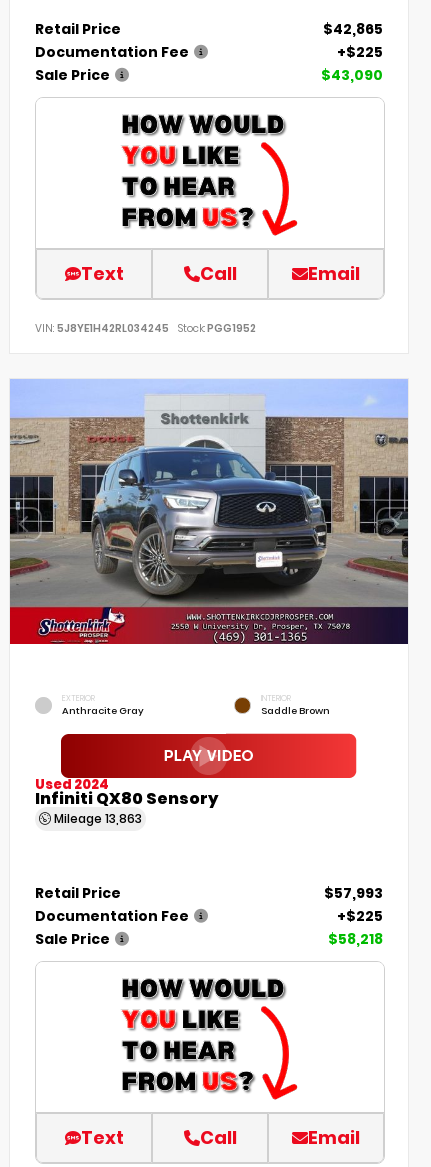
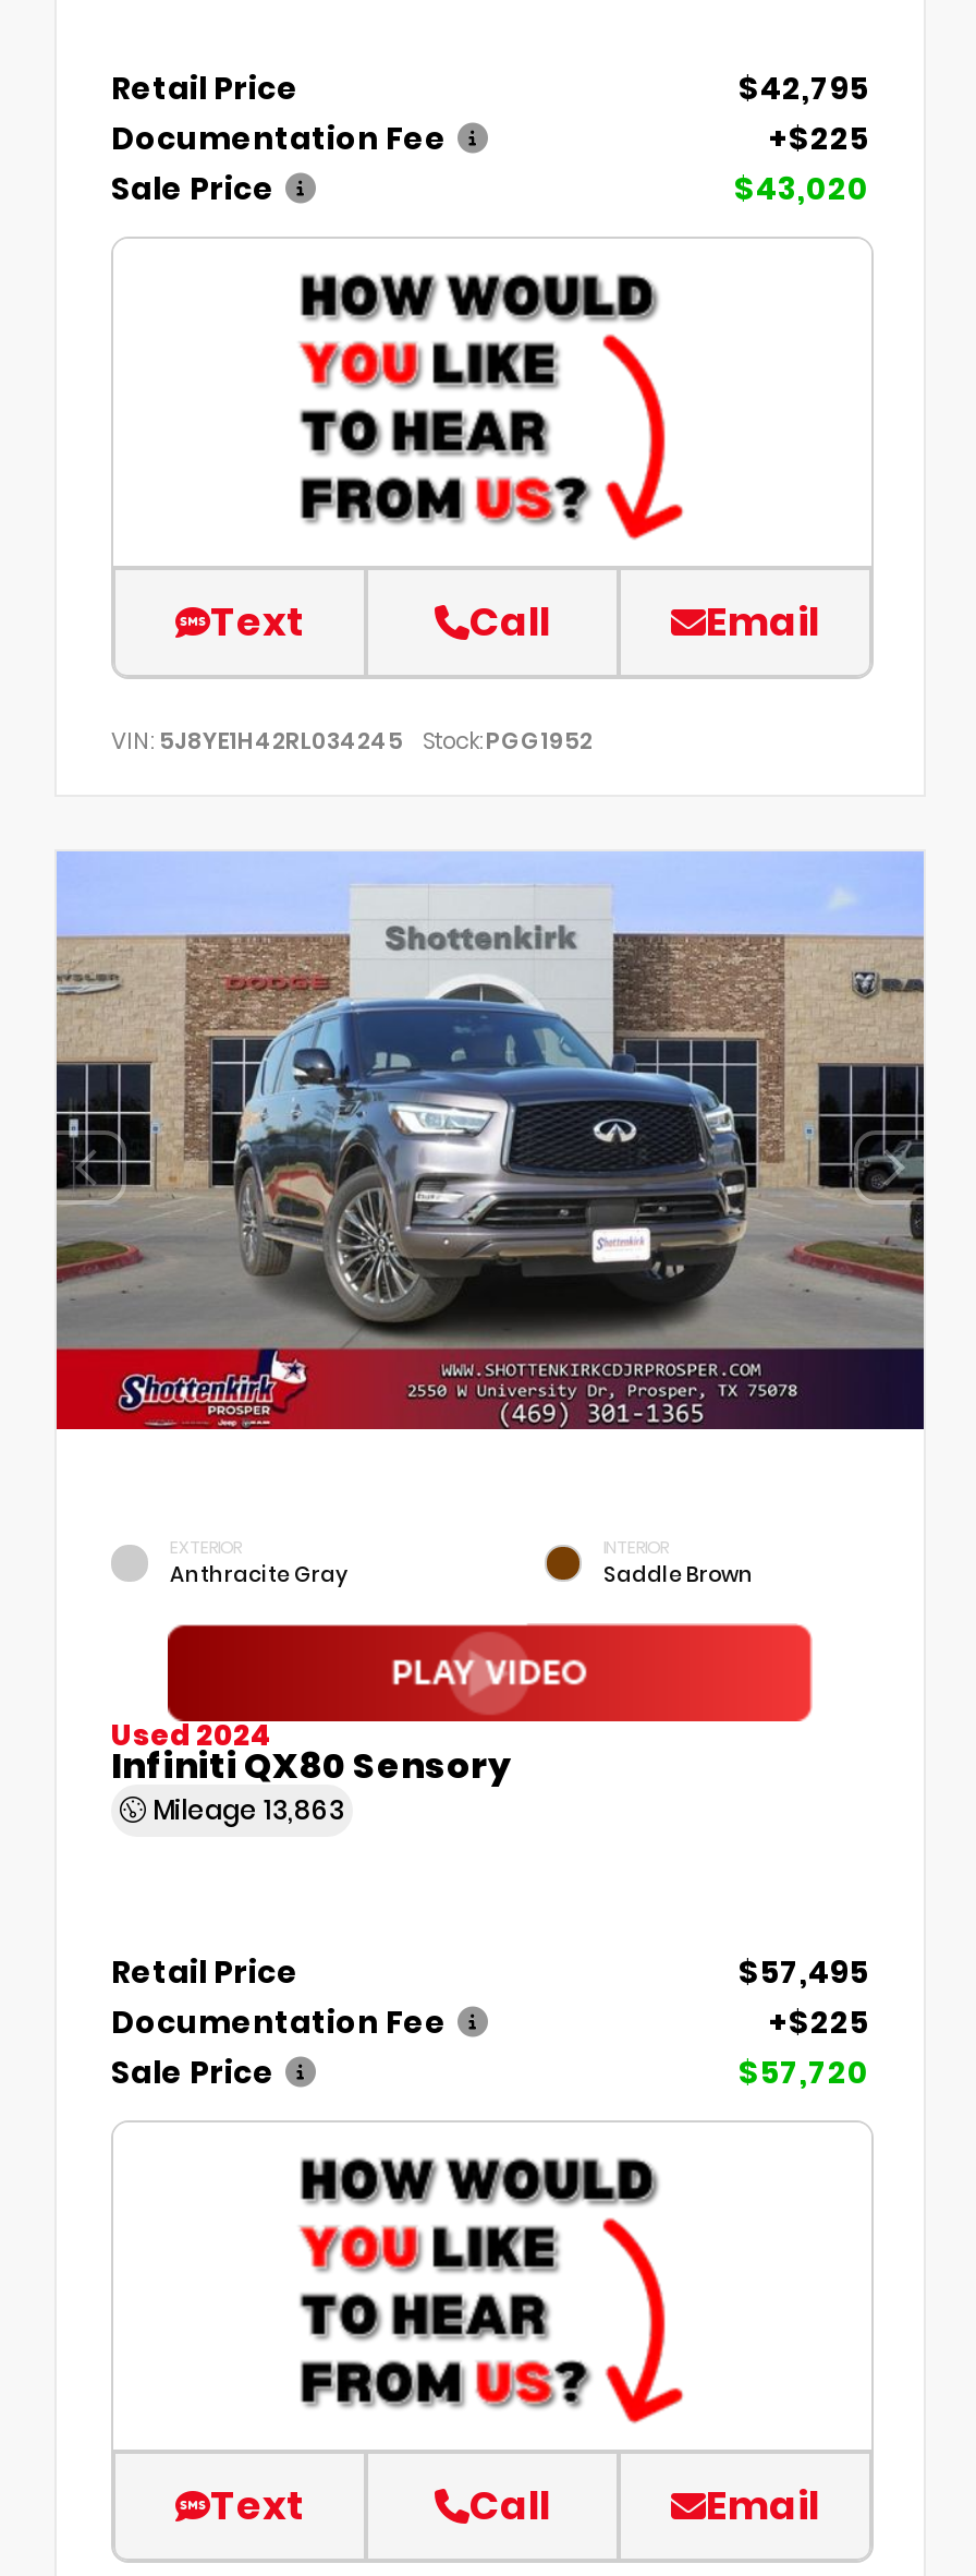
[323,18,383,38] $42,865 -> [739,65,869,109] $42,795
[321,64,383,84] $43,090 -> [734,166,869,209] $43,020
[324,883,383,903] $57,993 -> [739,1950,869,1994] $57,495
[328,929,383,949] $58,218 -> [739,2051,869,2094] $57,720

